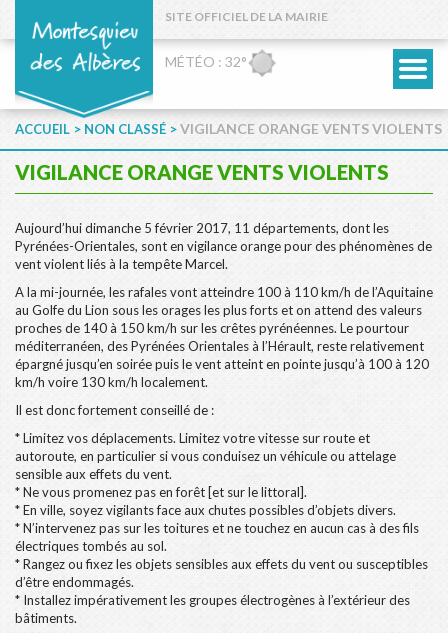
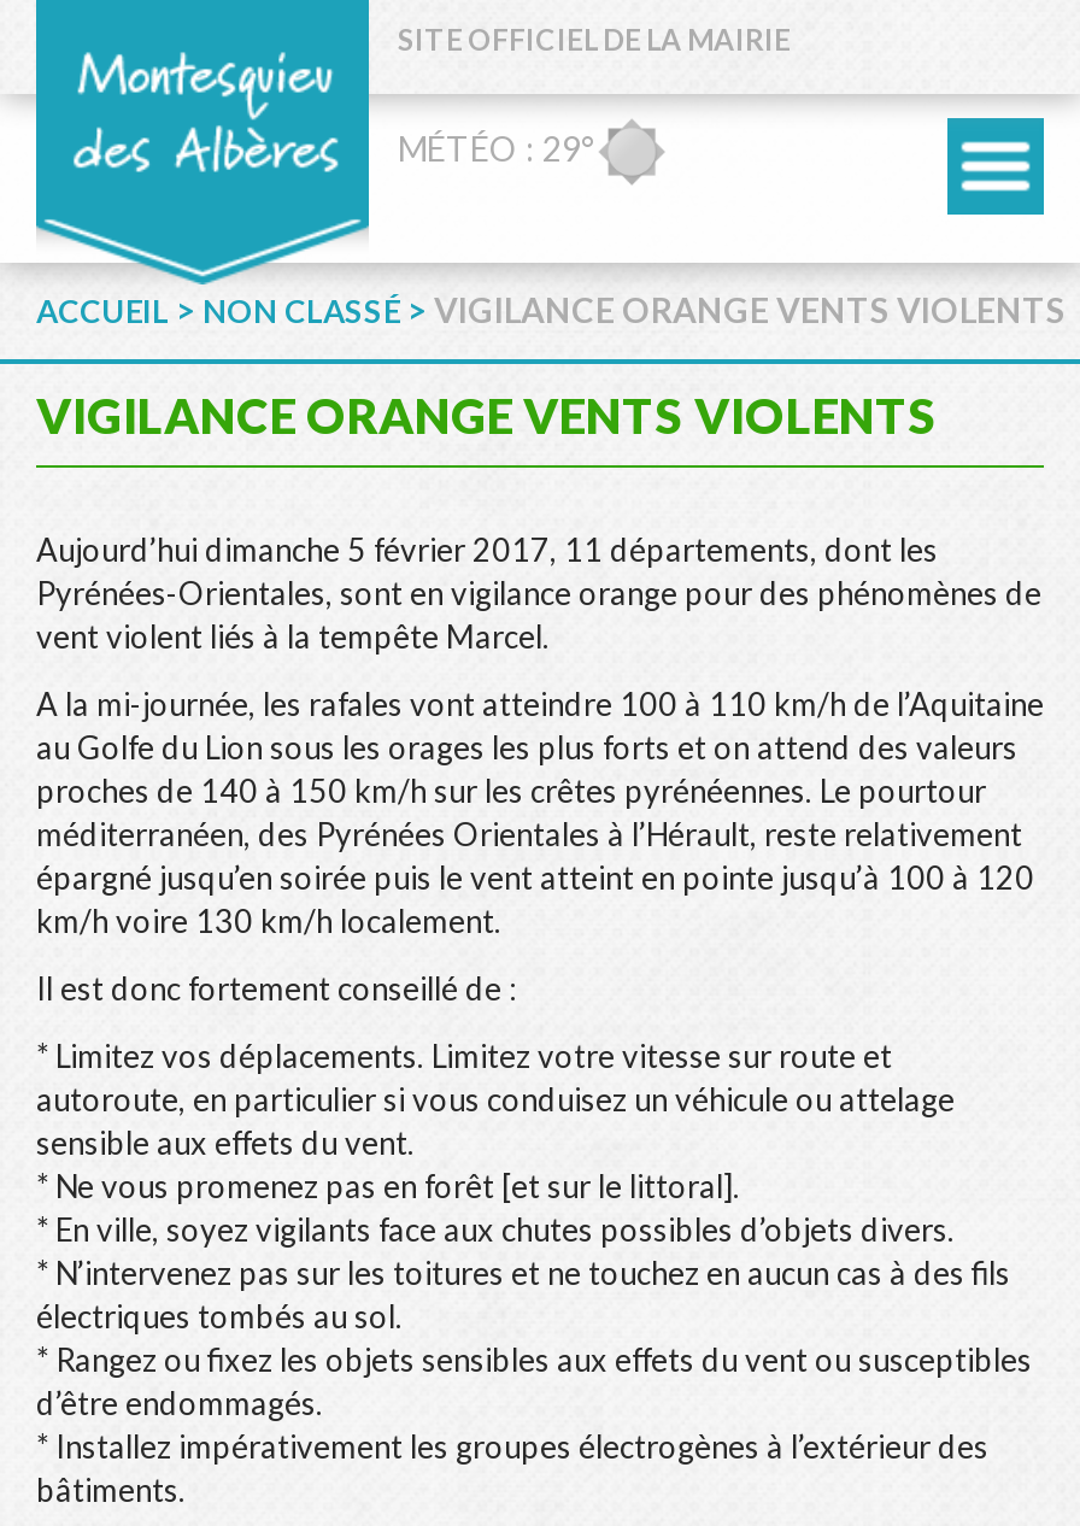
[165,53,247,70] MÉTÉO : 32° -> [398,128,595,169] MÉTÉO : 29°

